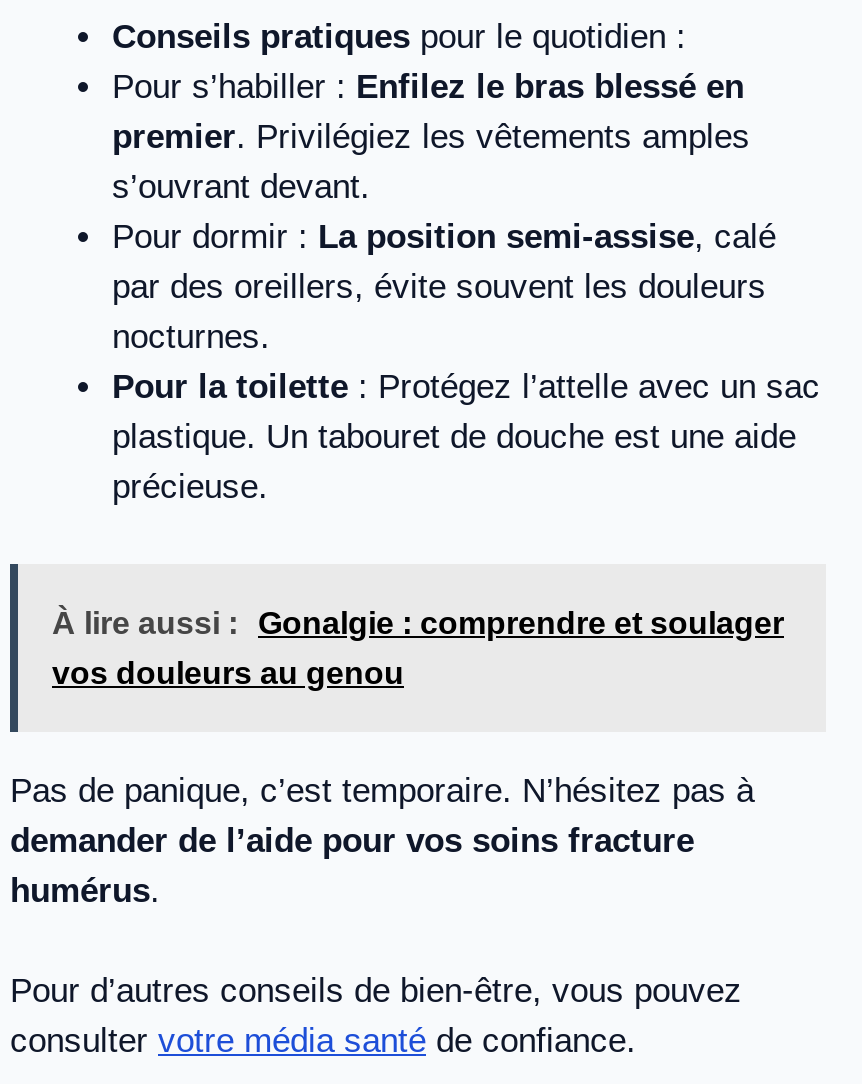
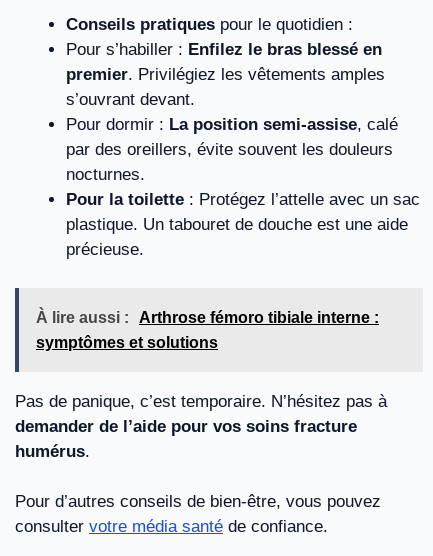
[52,606,784,640] À lire aussi : Gonalgie : comprendre et soulager -> [36,309,379,326] À lire aussi : Arthrose fémoro tibiale interne :
[52,656,404,690] vos douleurs au genou -> [36,334,218,351] symptômes et solutions

